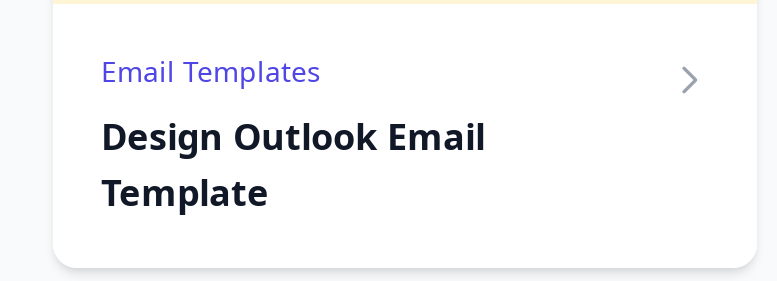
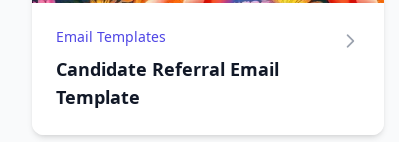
[101,112,485,160] Design Outlook Email -> [56,57,279,81] Candidate Referral Email

